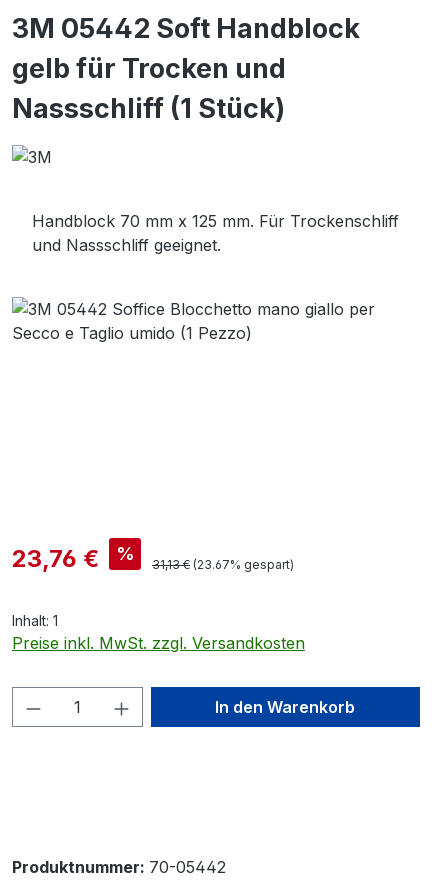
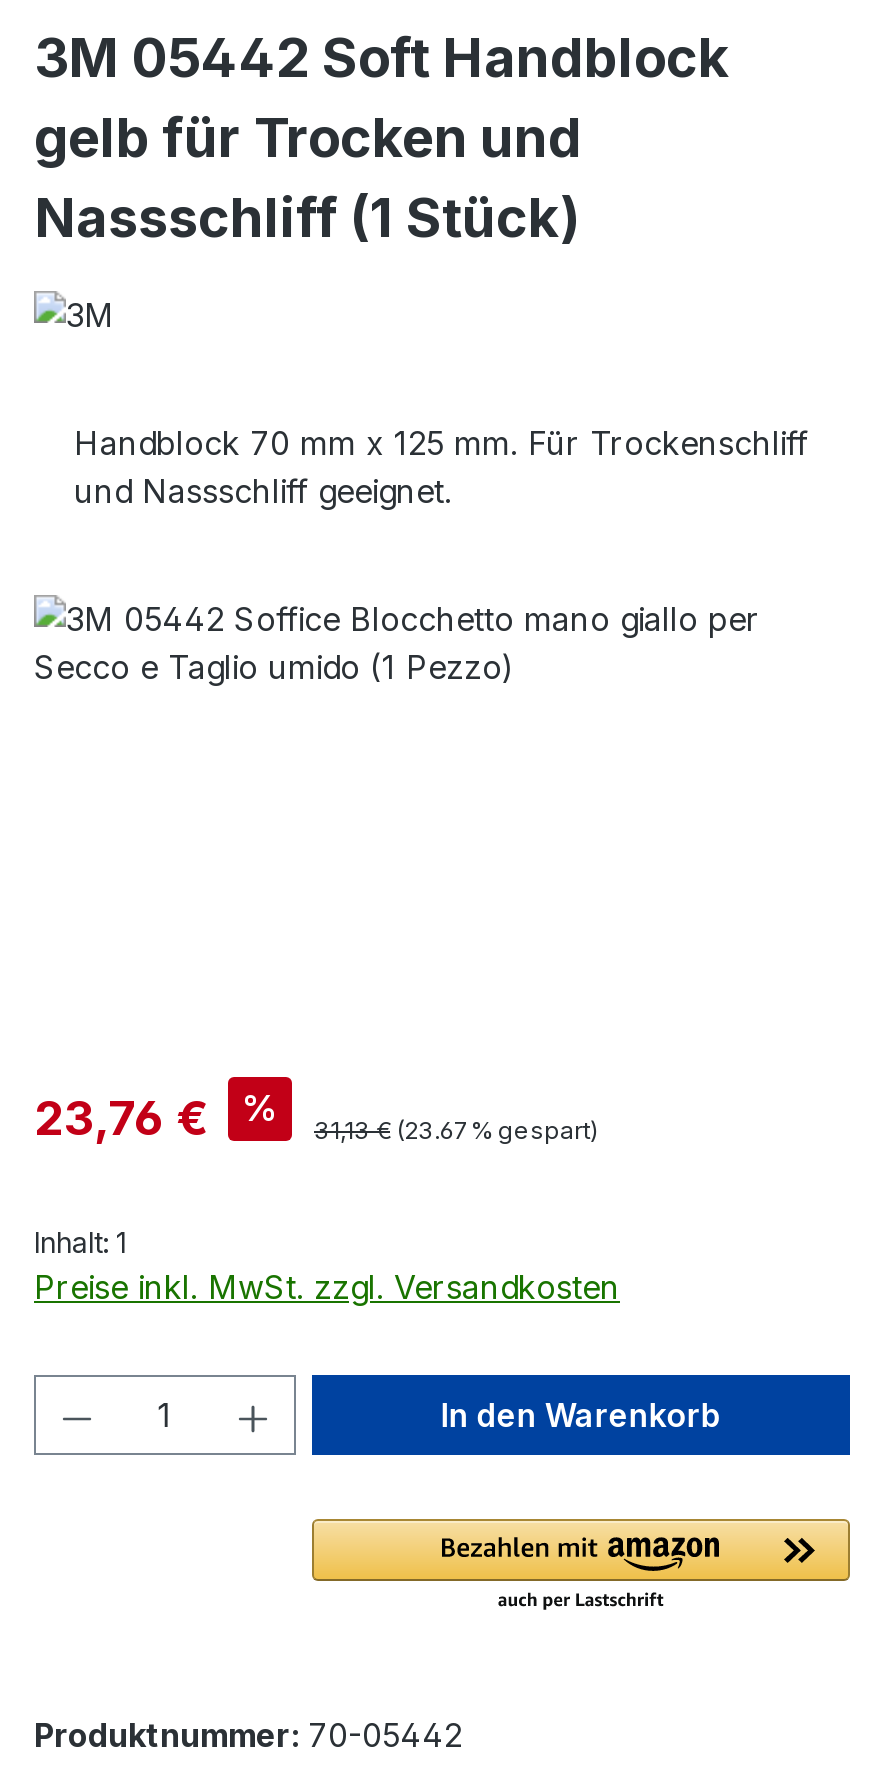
none -> [310,1517,852,1611] [image]

